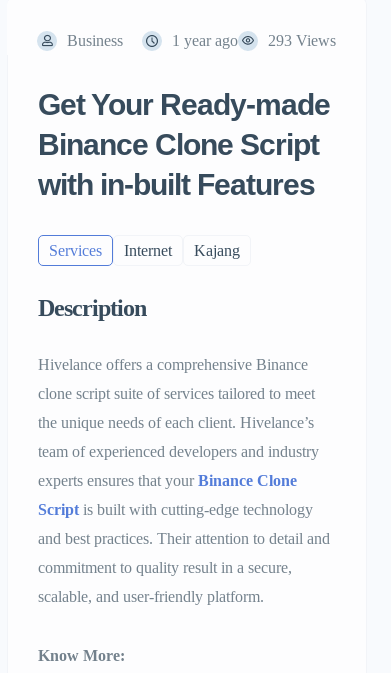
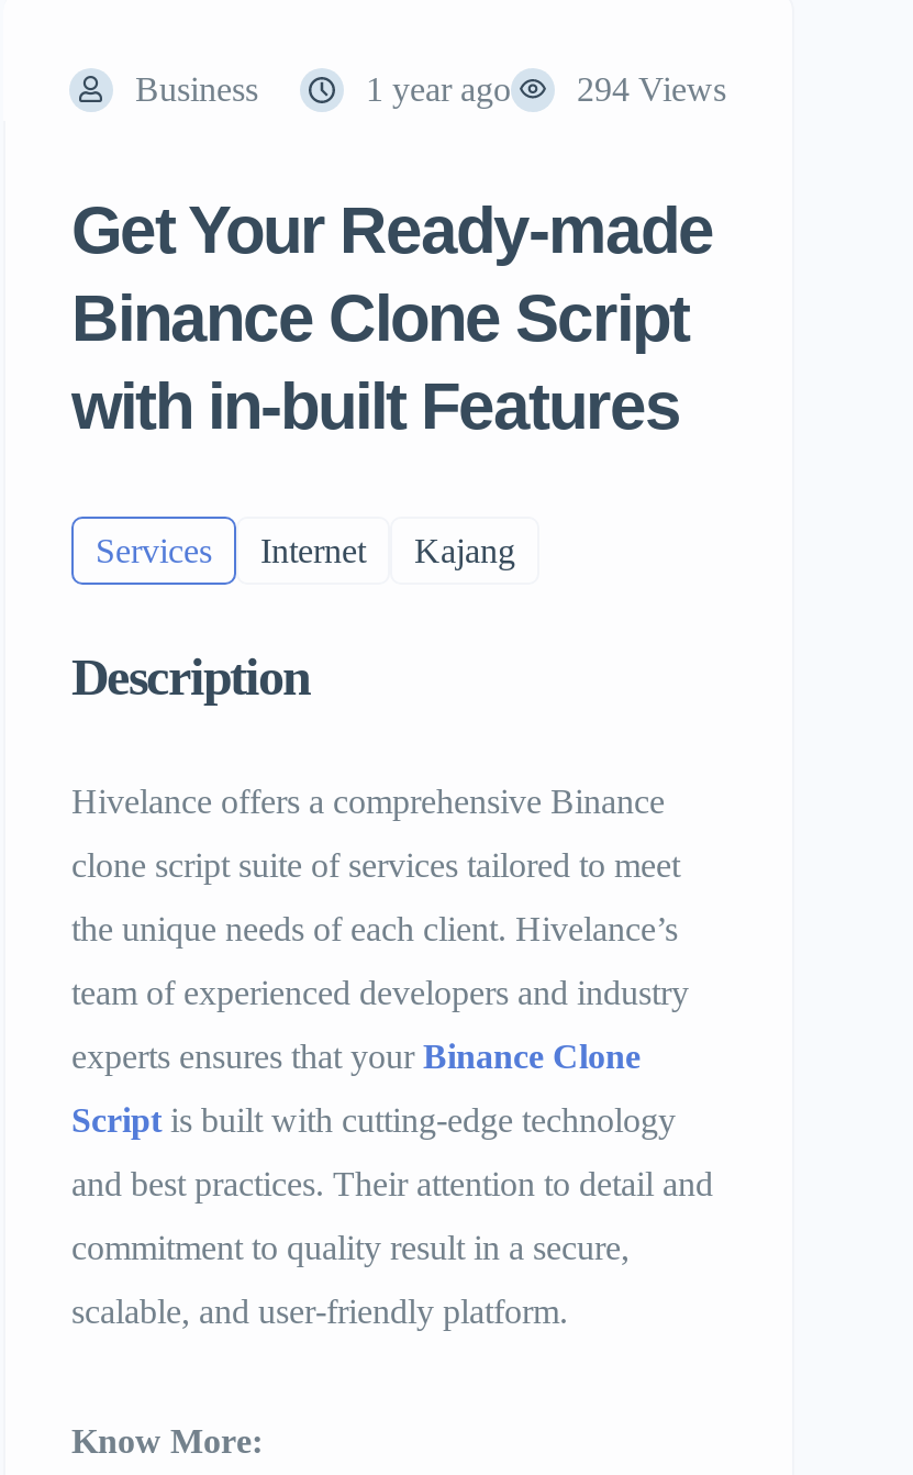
[172,32,336,49] 1 year ago 293 Views -> [366,70,726,108] 1 year ago 294 Views

